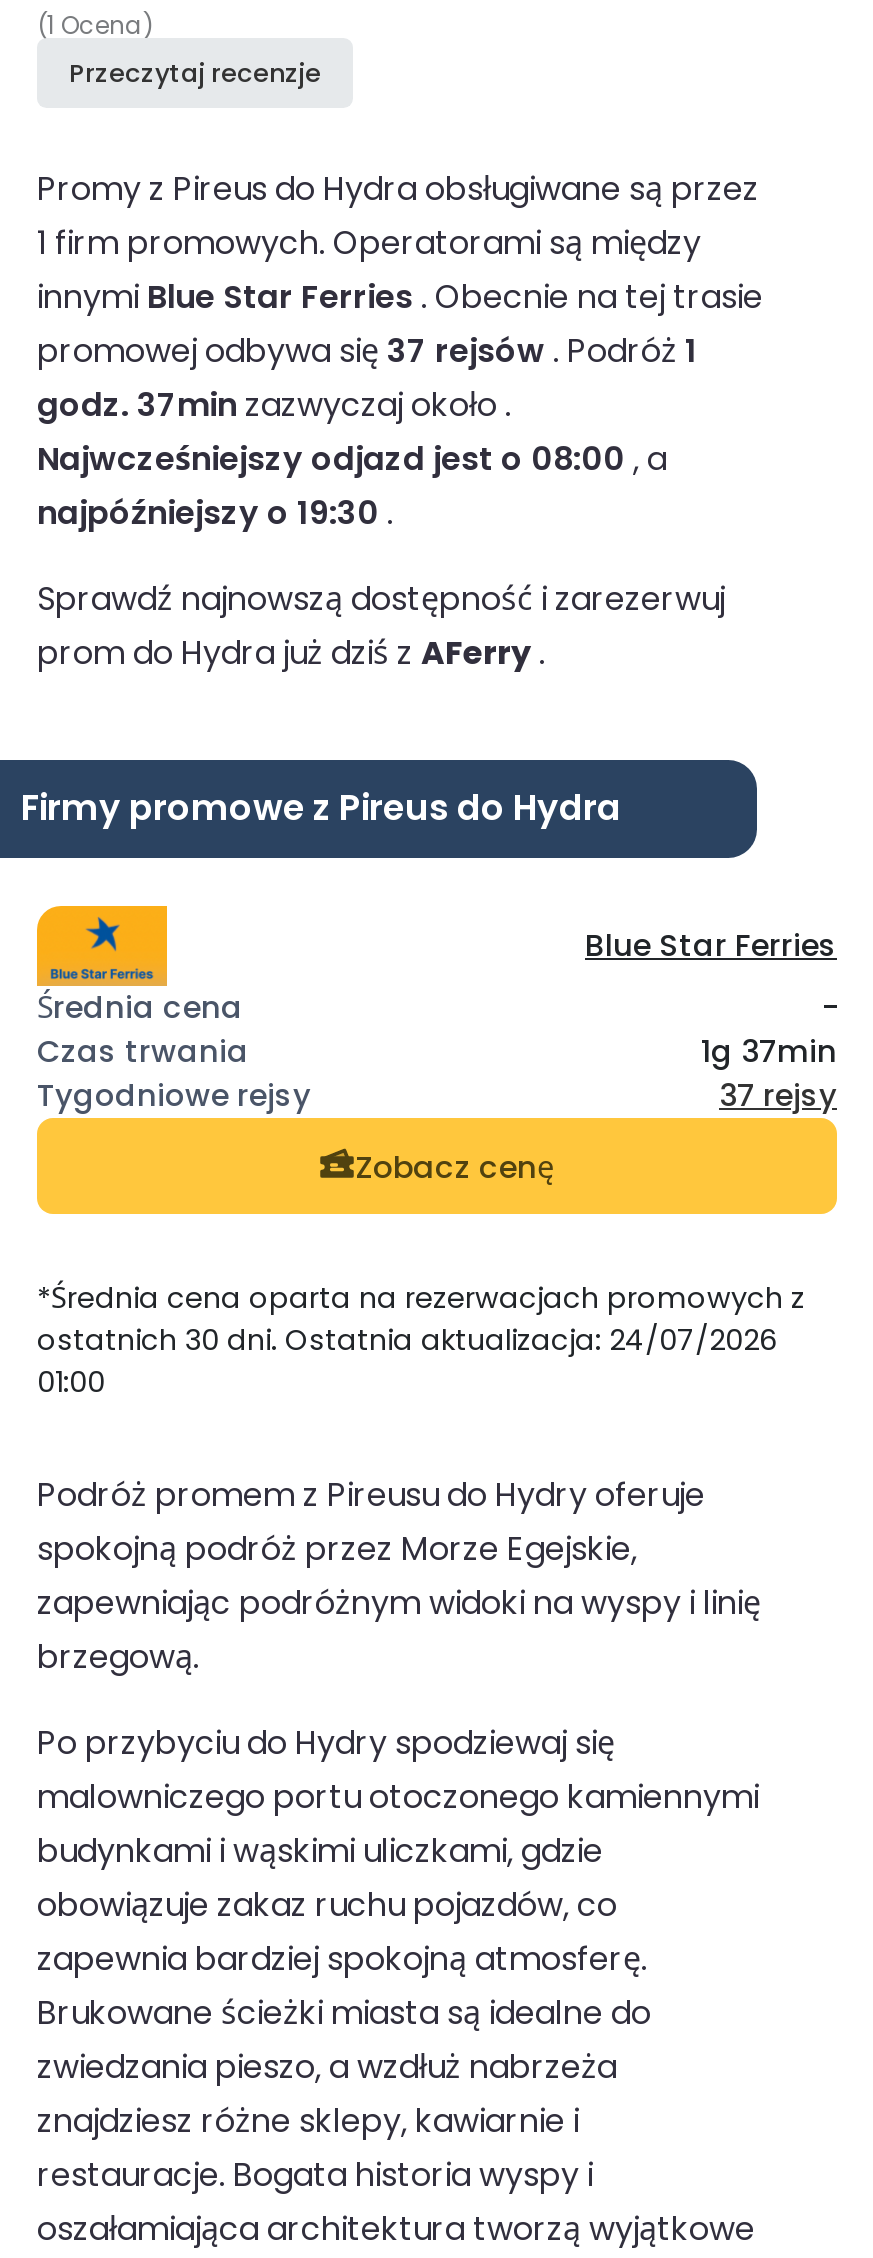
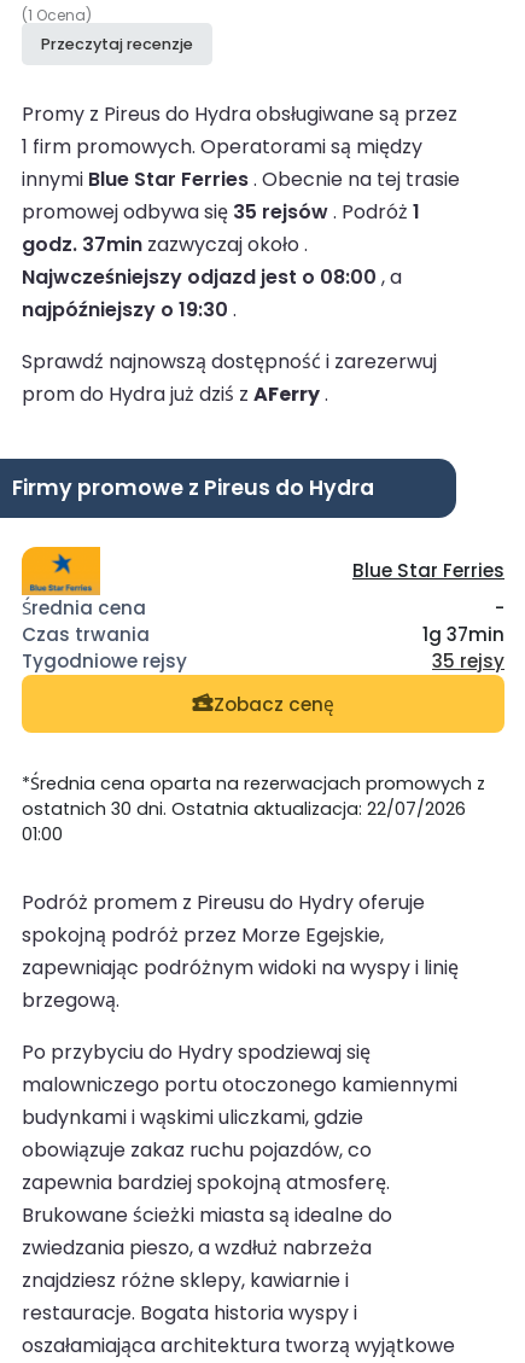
[37,327,697,373] promowej odbywa się 37 rejsów. Podróż 1 -> [22,198,420,225] promowej odbywa się 35 rejsów. Podróż 1
[719,1075,837,1117] 37 rejsy -> [432,649,504,674] 35 rejsy
[37,1321,777,1361] ostatnich 30 dni. Ostatnia aktualizacja: 24/07/2026 -> [22,797,466,821] ostatnich 30 dni. Ostatnia aktualizacja: 22/07/2026

